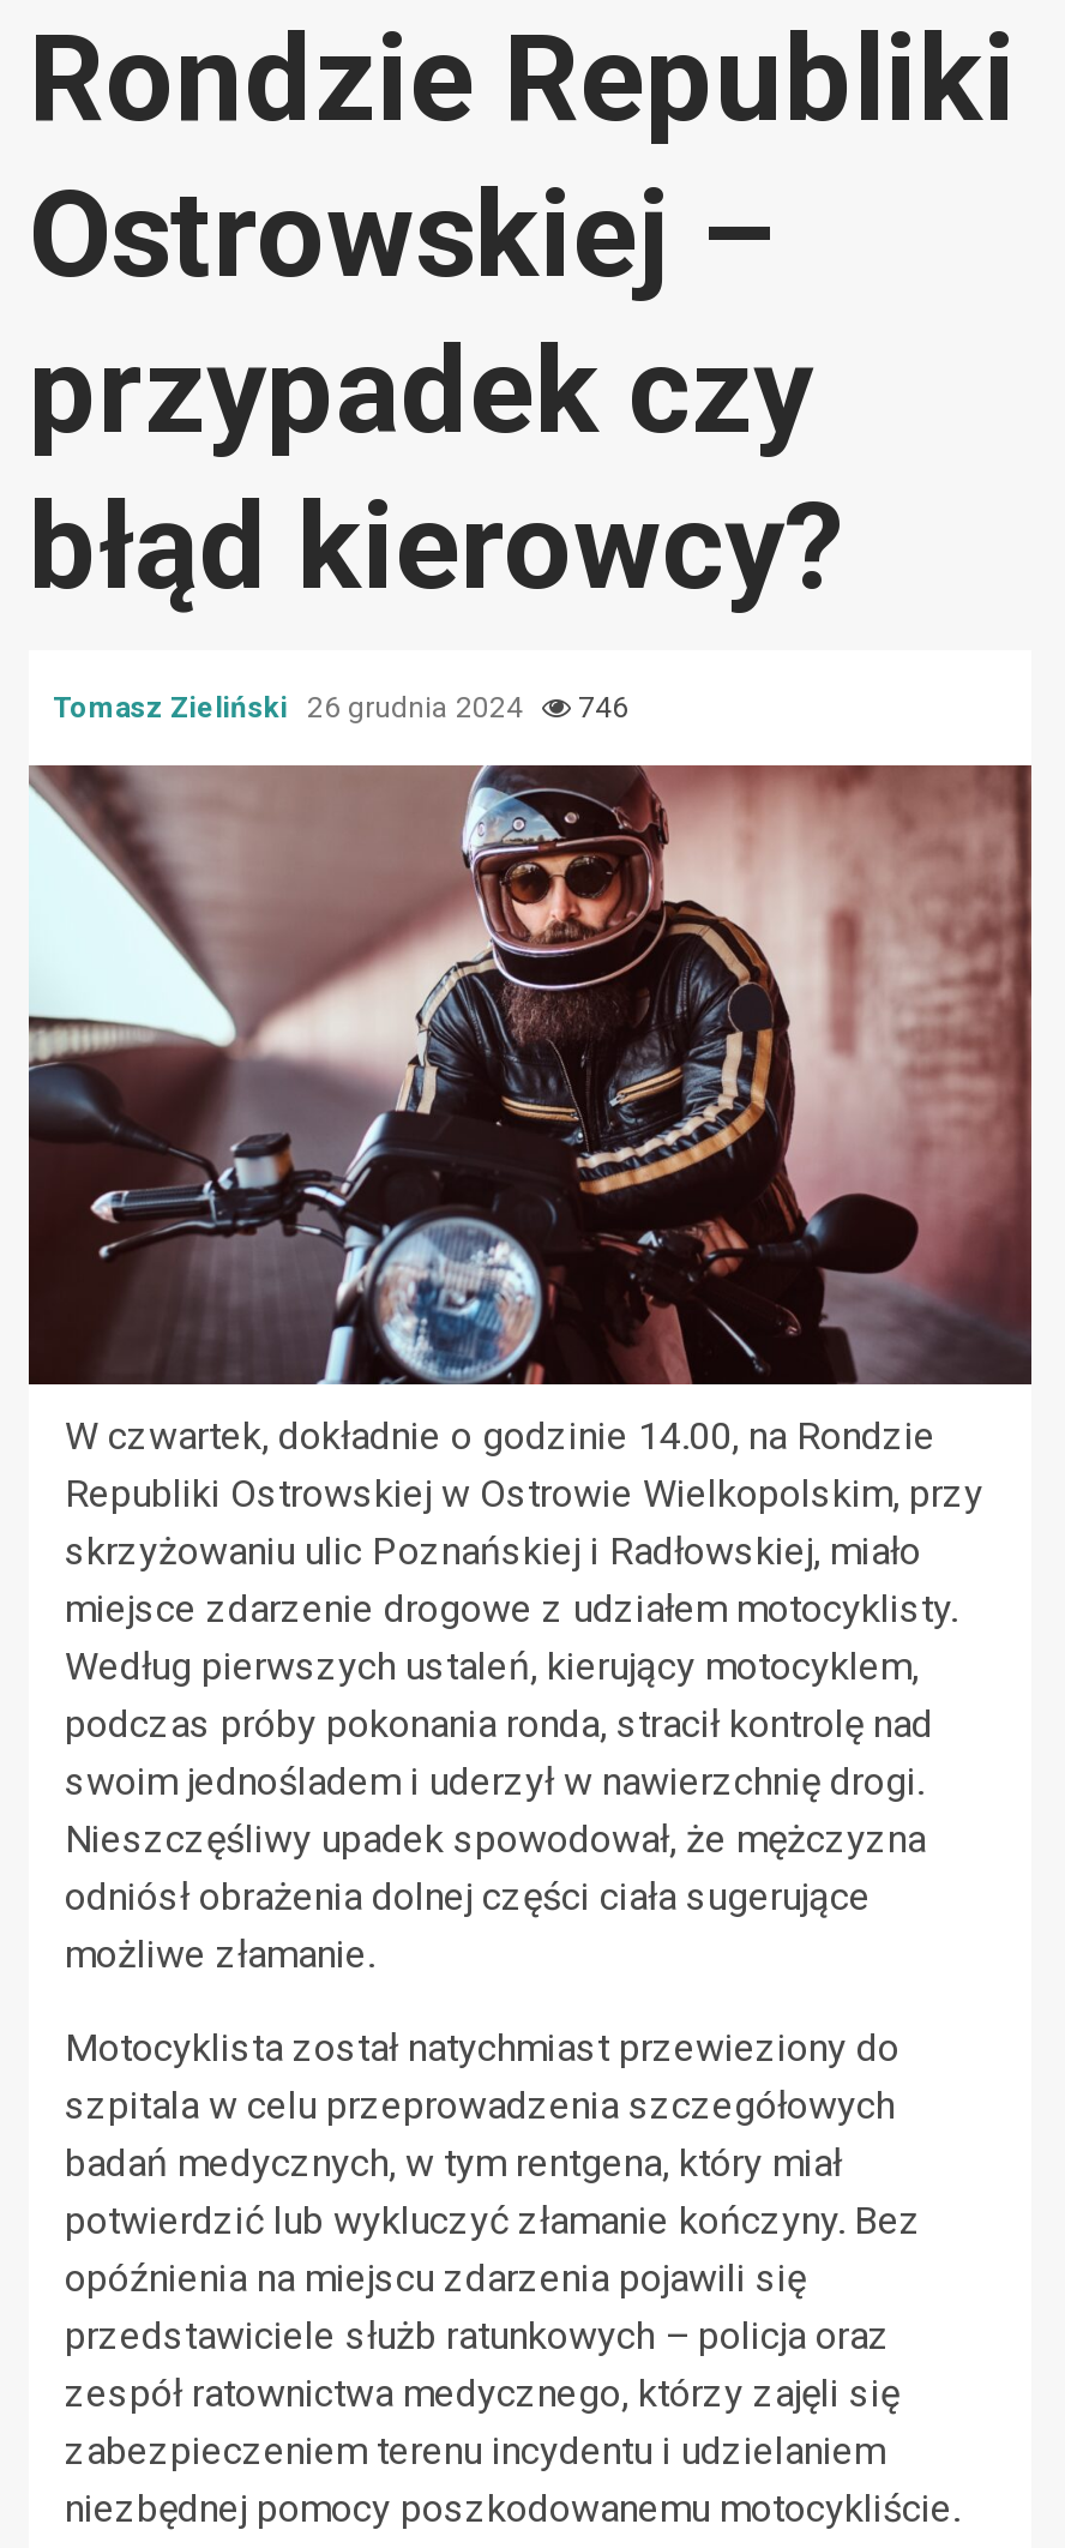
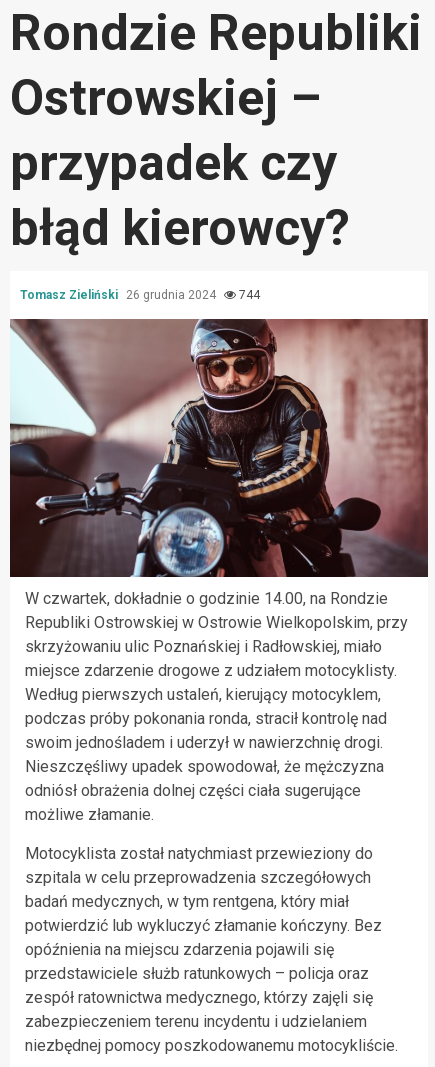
[53,691,628,725] Tomasz Zieliński 26 grudnia 2024 746 -> [20,288,260,302] Tomasz Zieliński 26 grudnia 2024 744

